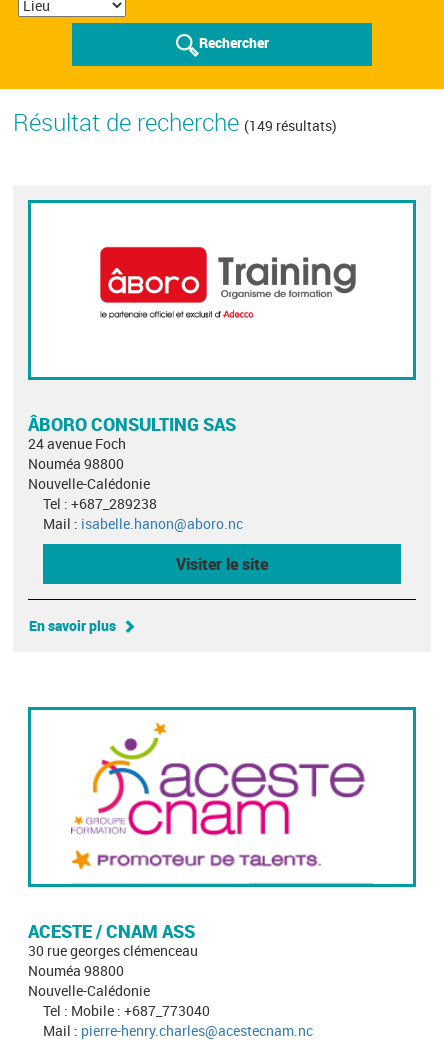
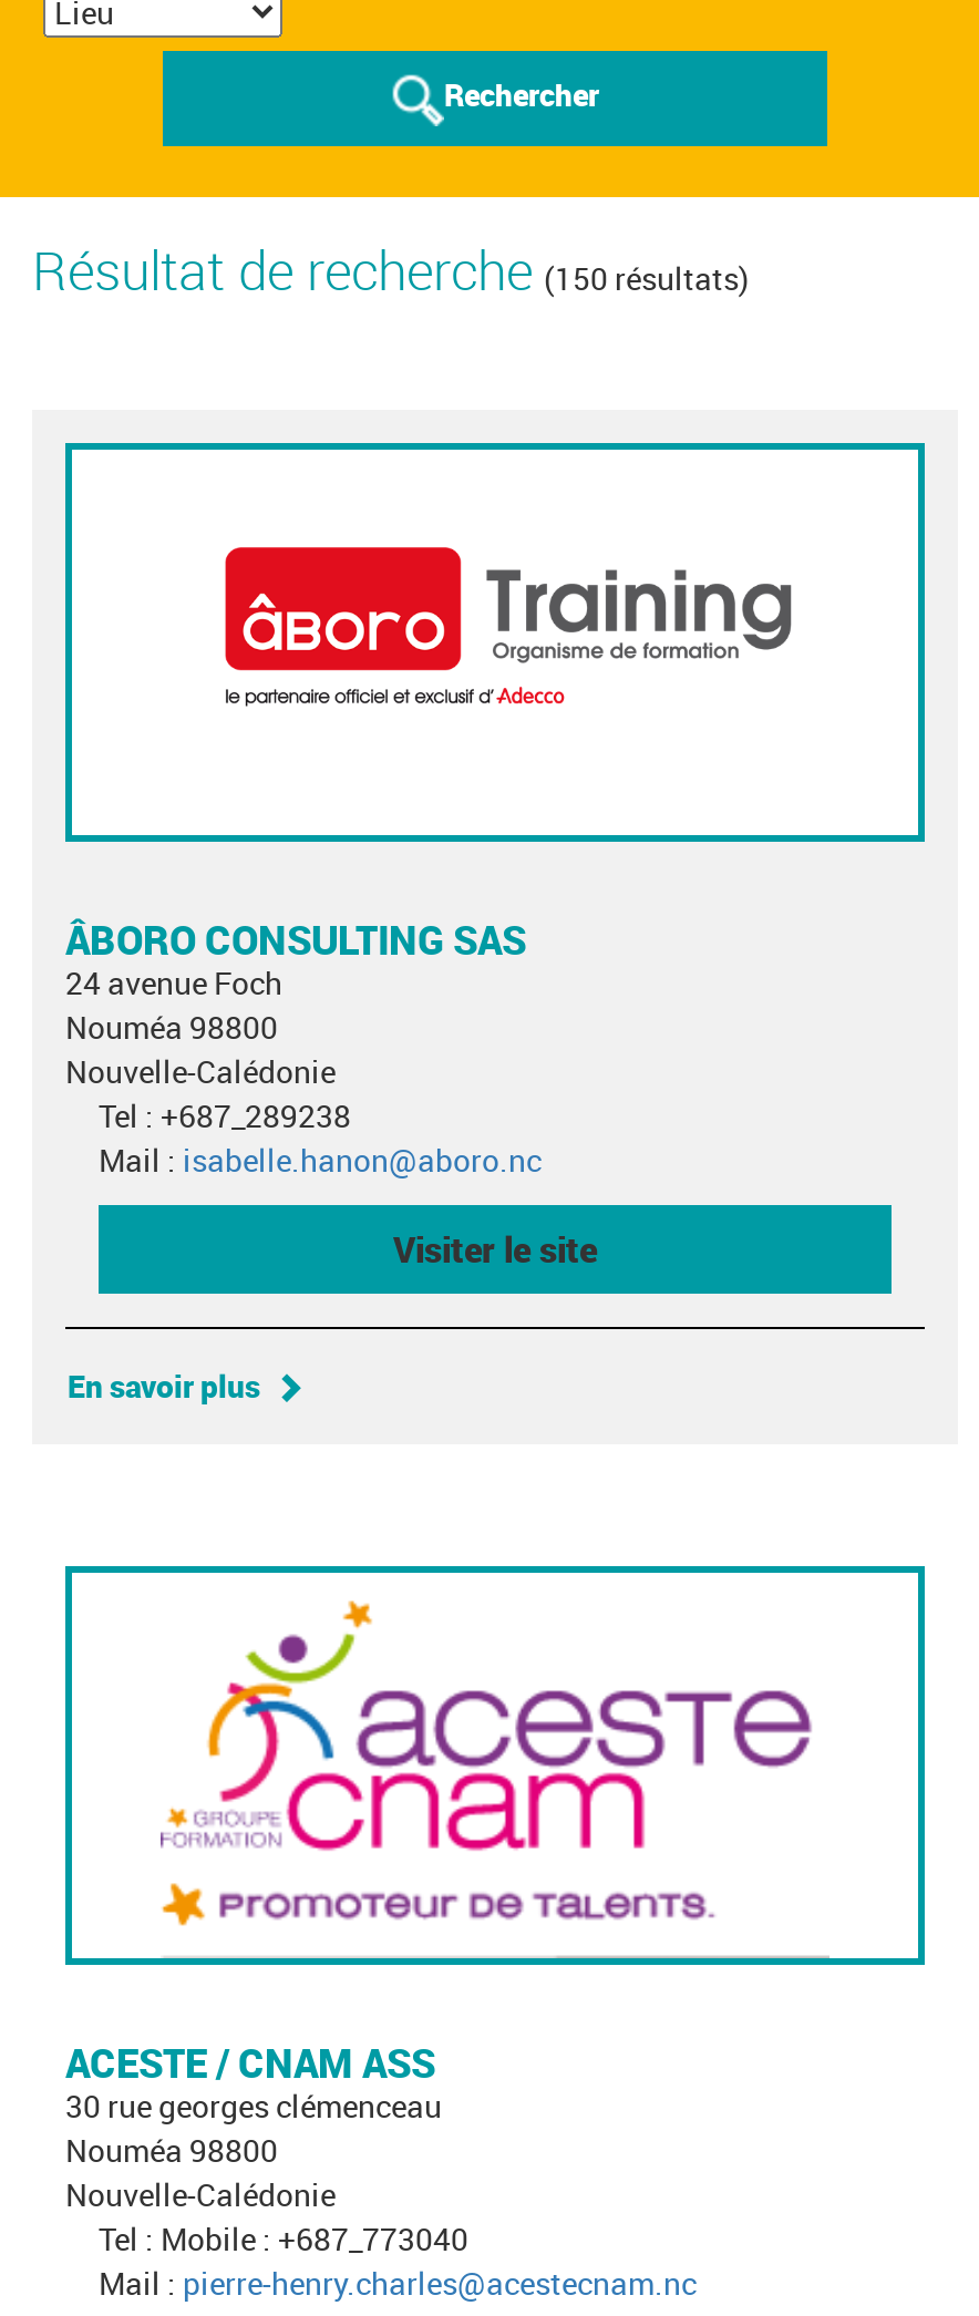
[13,106,337,138] Résultat de recherche (149 résultats) -> [32,235,750,306] Résultat de recherche (150 résultats)

